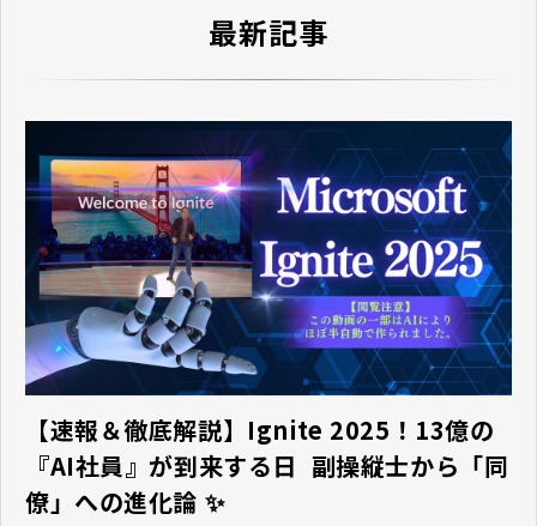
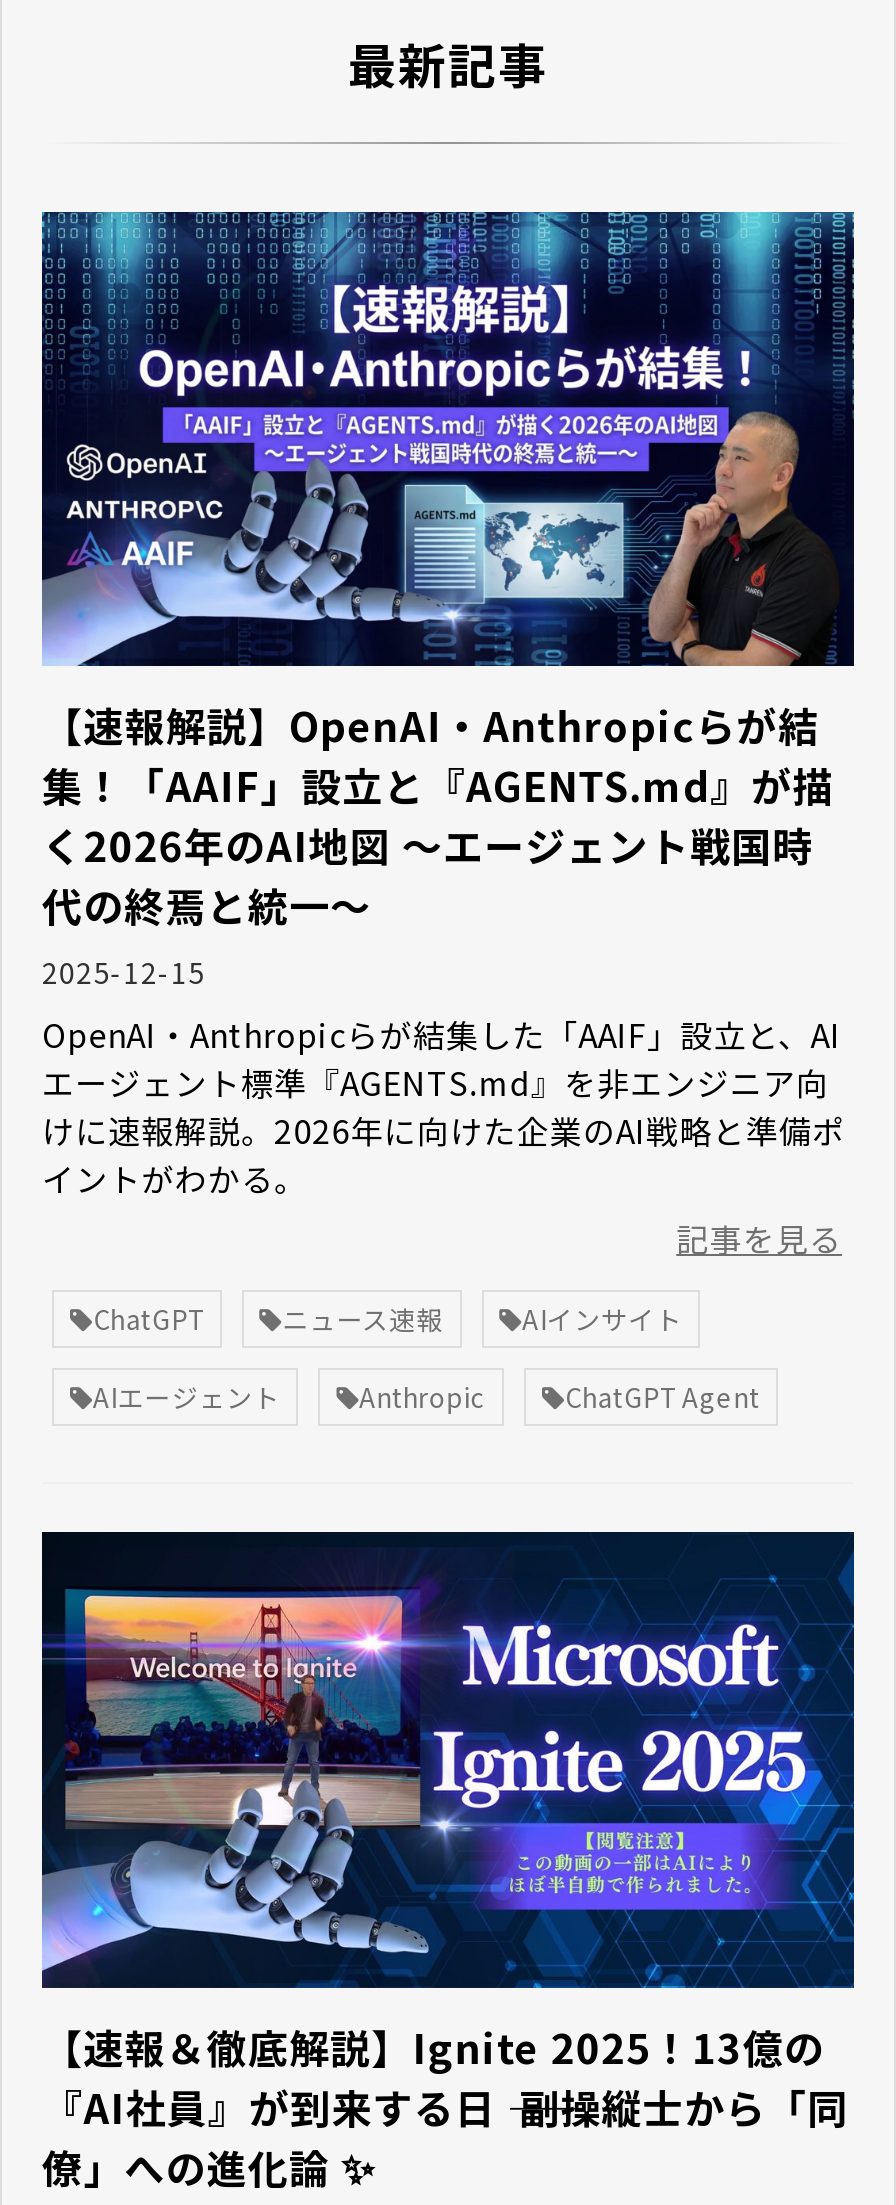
none -> [40,210,856,1415] [image] | 【速報解説】OpenAI・Anthropicらが結 | 集！「AAIF」設立と『AGENTS.md』が描 | く2026年のAI地図 ～エージェント戦国時 | 代の終焉と統一～ | 2025-12-15 | OpenAI・Anthropicらが結集した「AAIF」設立と、AI | エージェント標準『AGENTS.md』を非エンジニア向 | けに速報解説。2026年に向けた企業のAI戦略と準備ポ | イントがわかる。 | 記事を見る | ChatGPT | ニュース速報 | AIインサイト | AIエージェント | Anthropic | ChatGPT Agent

